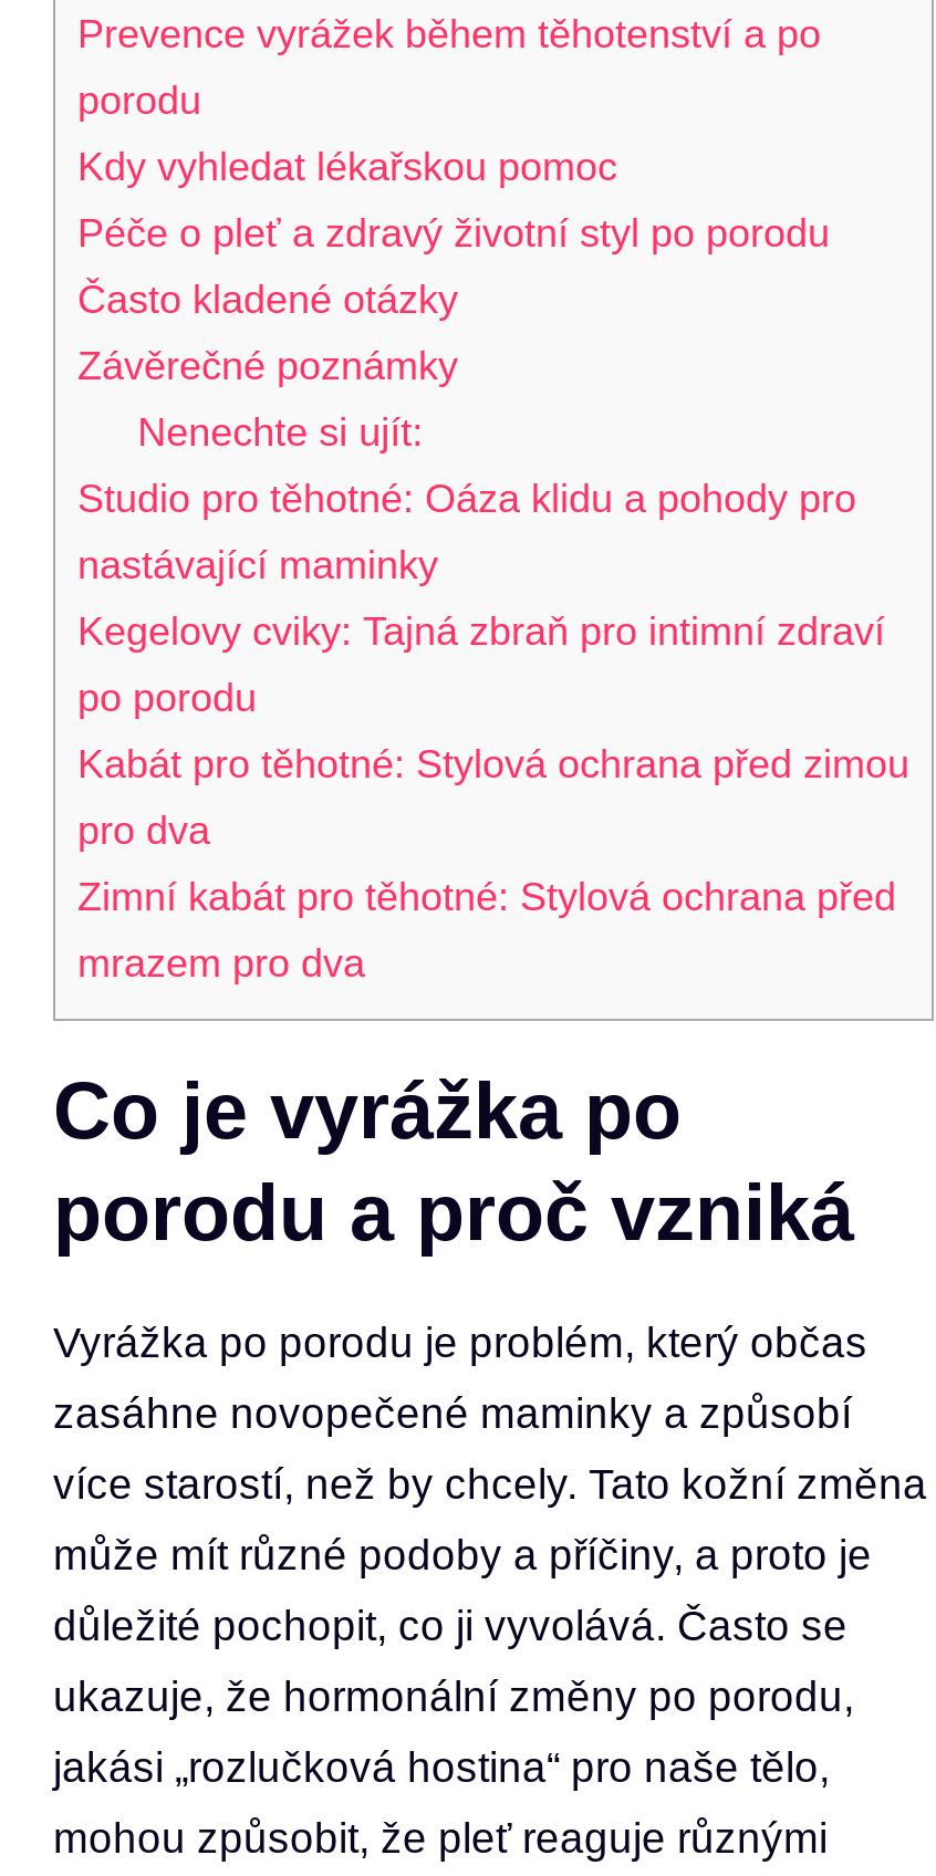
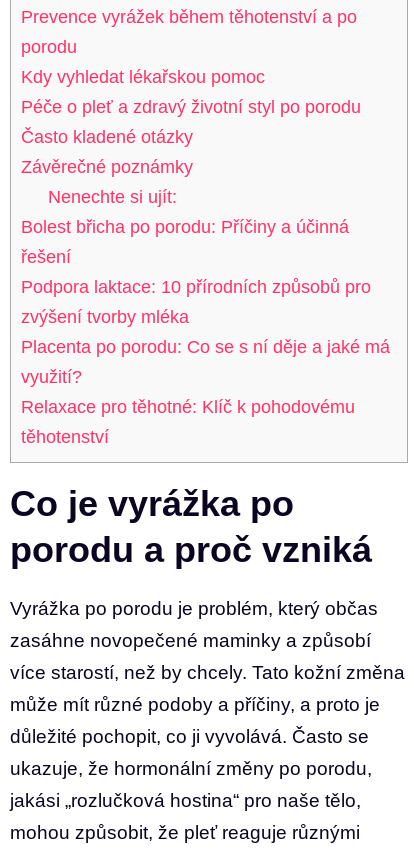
[77,476,856,520] Studio pro těhotné: Oáza klidu a pohody pro -> [21,216,349,236] Bolest břicha po porodu: Příčiny a účinná
[77,542,438,586] nastávající maminky -> [21,246,71,266] řešení
[77,608,885,653] Kegelovy cviky: Tajná zbraň pro intimní zdraví -> [21,276,371,296] Podpora laktace: 10 přírodních způsobů pro
[77,675,257,719] po porodu -> [21,306,189,326] zvýšení tvorby mléka
[77,741,909,785] Kabát pro těhotné: Stylová ochrana před zimou -> [21,336,390,356] Placenta po porodu: Co se s ní děje a jaké má
[77,807,210,852] pro dva -> [21,366,82,386] využití?
[77,874,896,918] Zimní kabát pro těhotné: Stylová ochrana před -> [21,396,355,416] Relaxace pro těhotné: Klíč k pohodovému
[77,940,365,984] mrazem pro dva -> [21,426,109,446] těhotenství

